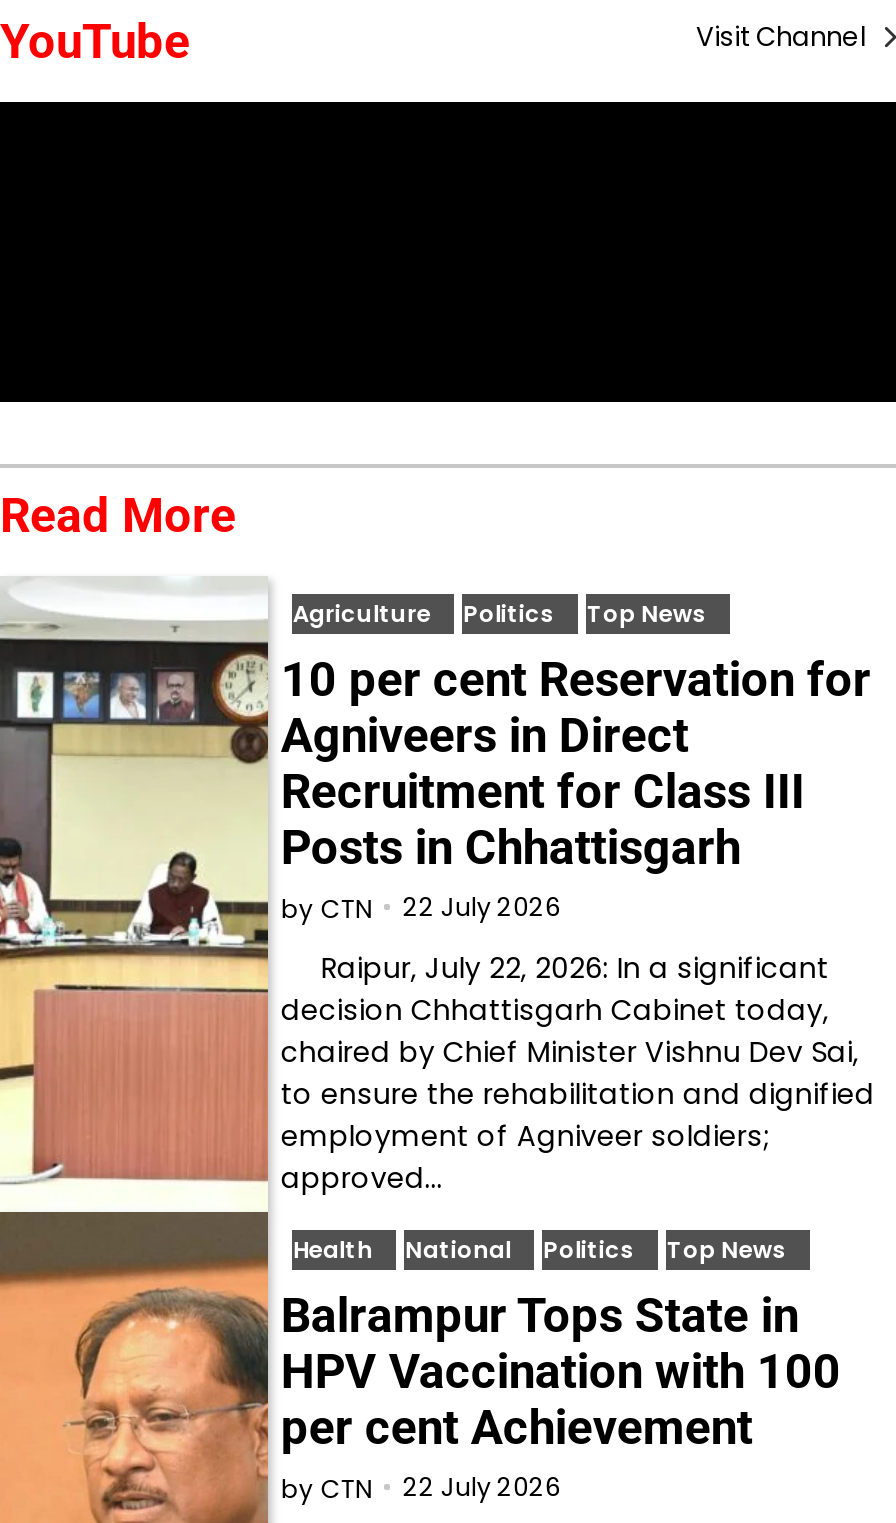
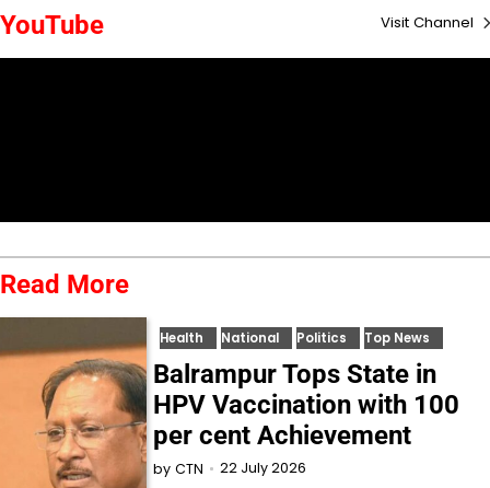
[6,577,875,1198] [image] | Agriculture | Politics | Top News | 10 per cent Reservation for | Agniveers in Direct | Recruitment for Class III | Posts in Chhattisgarh | by CTN | 22 July 2026 | Raipur, July 22, 2026: In a significant | decision Chhattisgarh Cabinet today, | chaired by Chief Minister Vishnu Dev Sai, | to ensure the rehabilitation and dignified | employment of Agniveer soldiers; | approved… -> none

